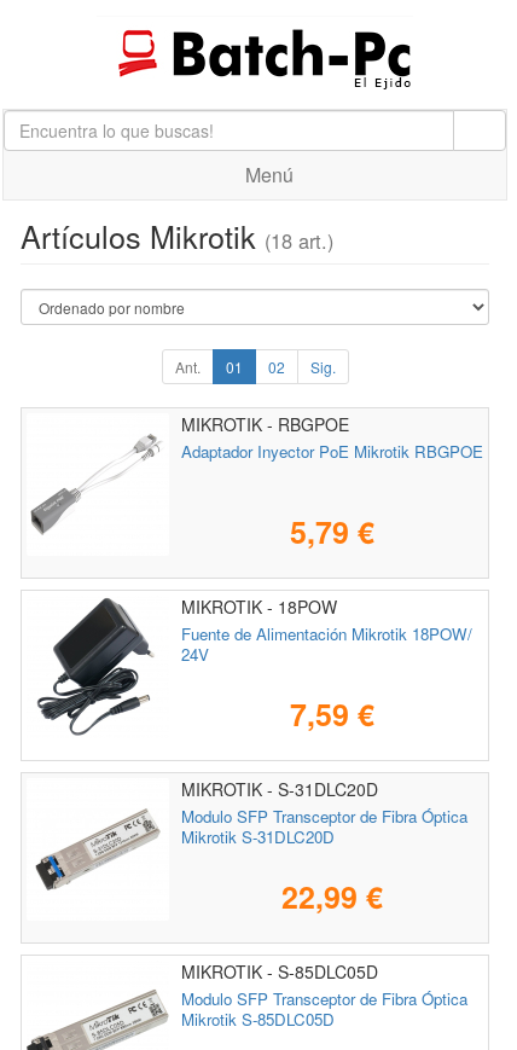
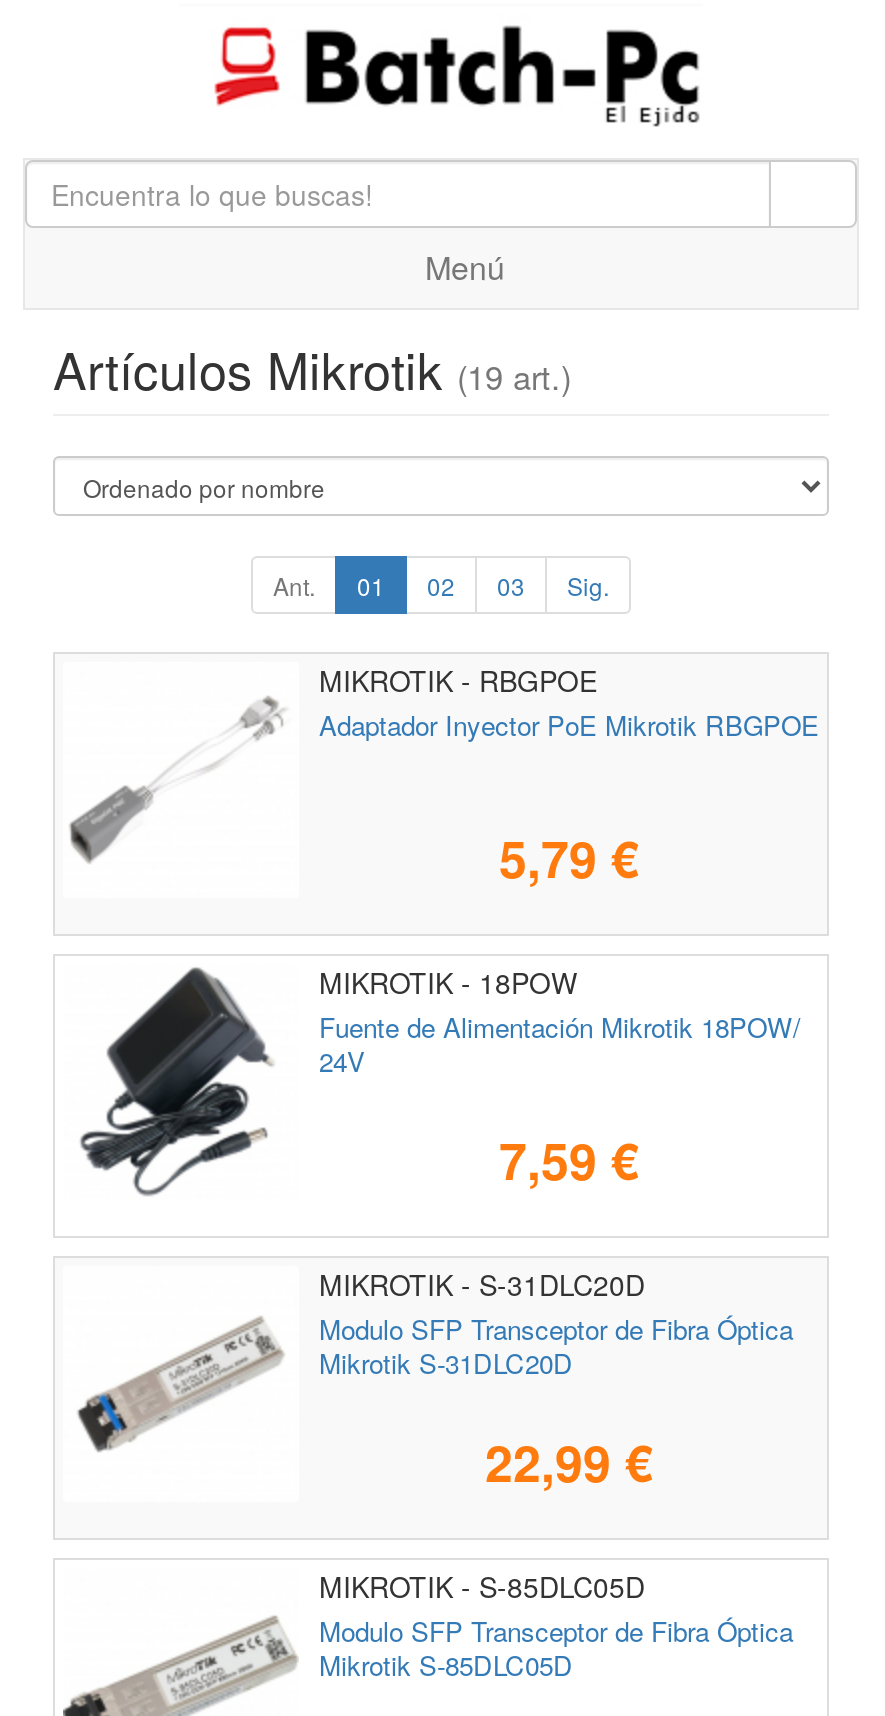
[21,214,333,257] Artículos Mikrotik (18 art.) -> [53,332,571,404] Artículos Mikrotik (19 art.)
none -> [497,568,525,602] 03

